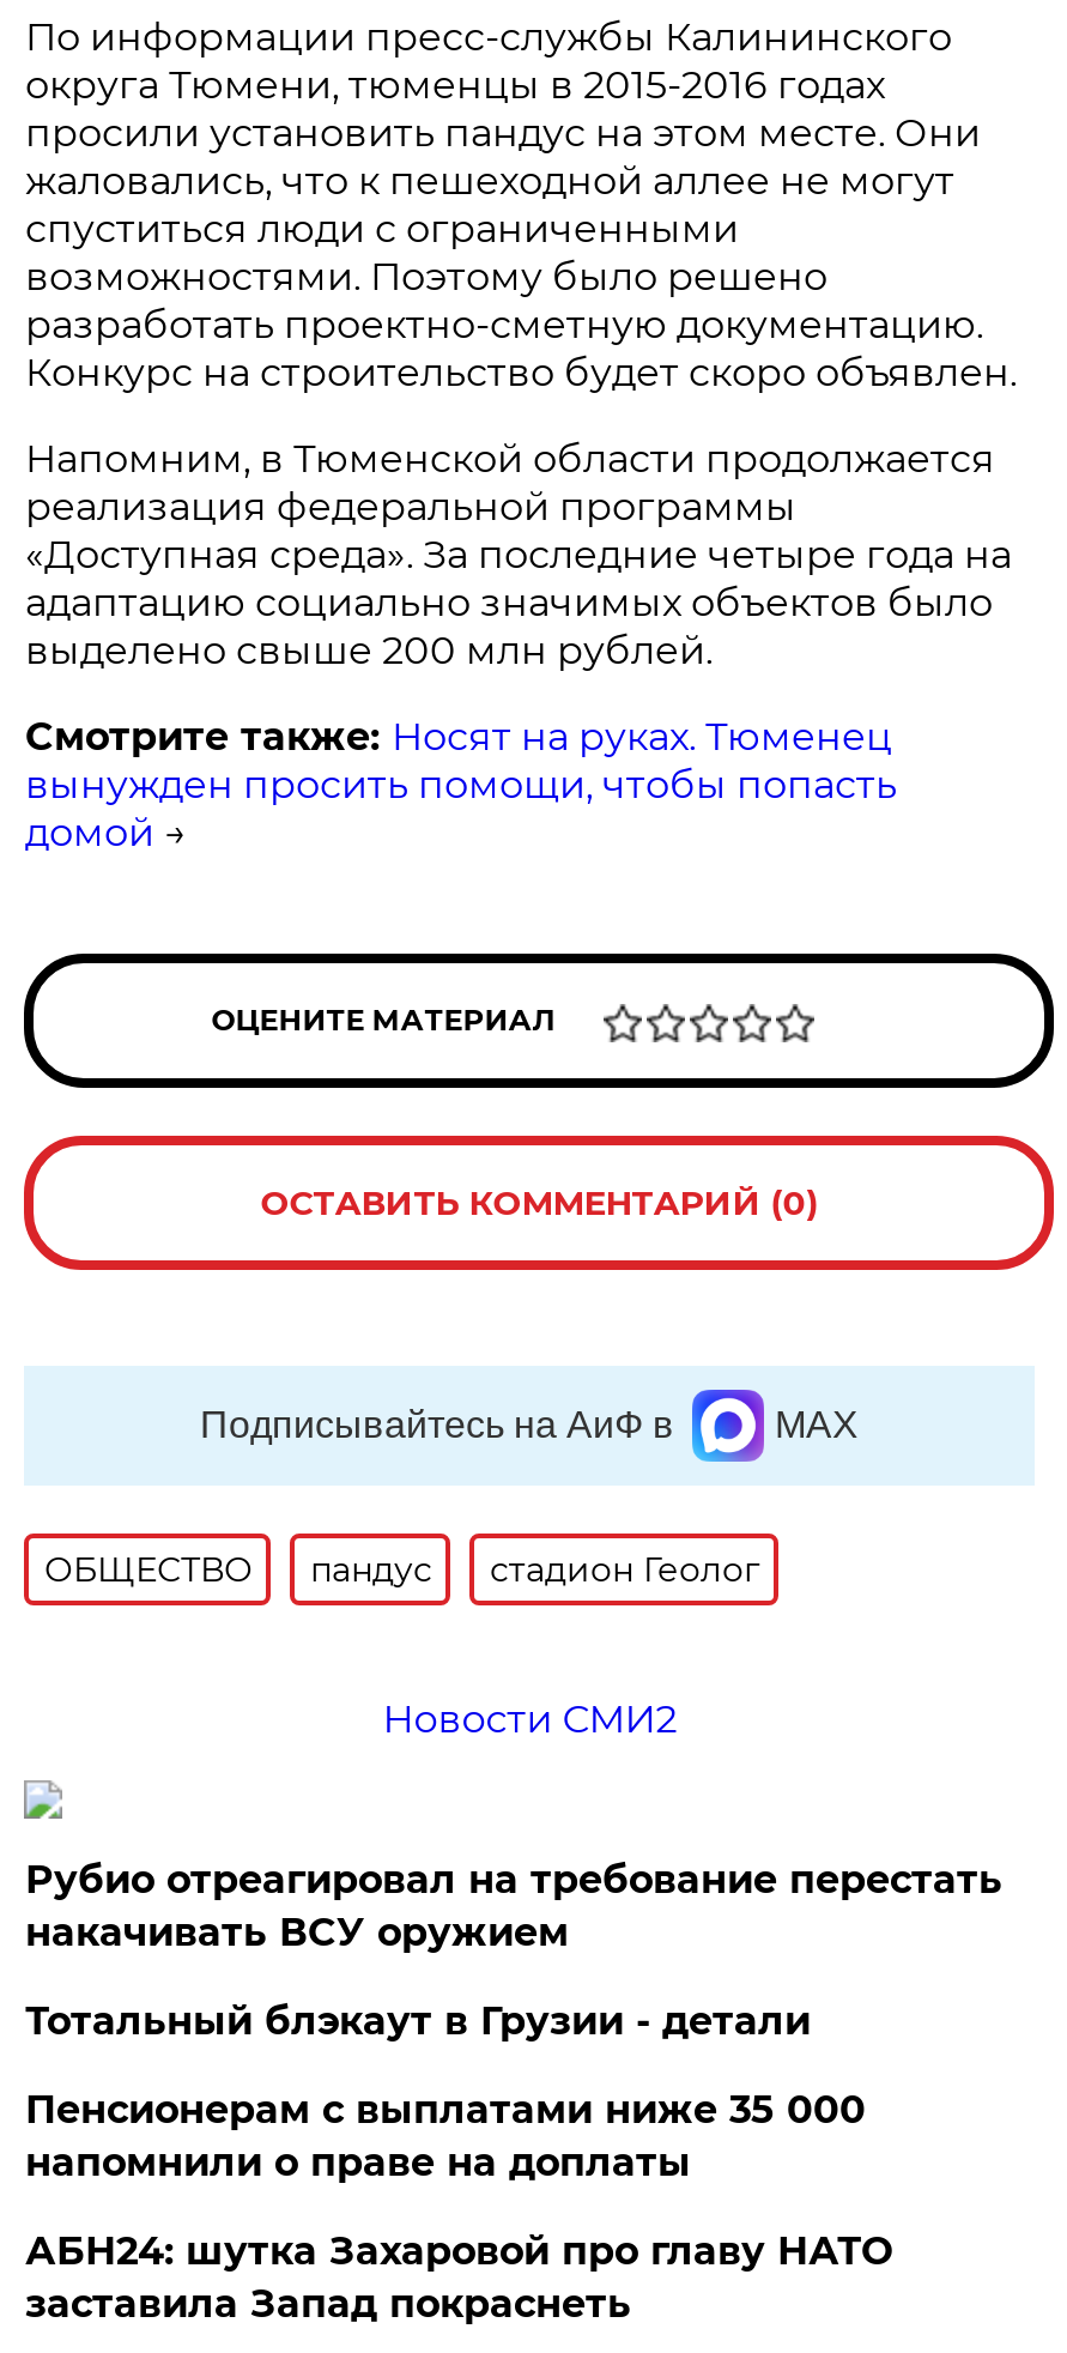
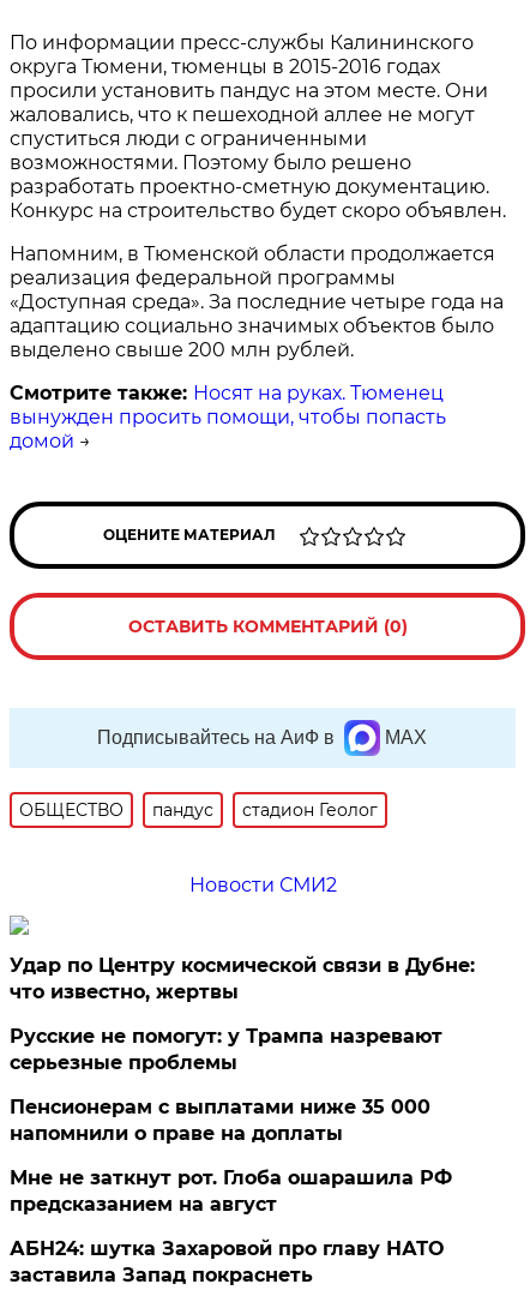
[25,1857,1002,1955] Рубио отреагировал на требование перестать | накачивать ВСУ оружием -> [10,954,475,1003] Удар по Центру космической связи в Дубне: | что известно, жертвы
[25,1998,810,2044] Тотальный блэкаут в Грузии - детали -> [10,1025,443,1074] Русские не помогут: у Трампа назревают | серьезные проблемы
none -> [10,1166,453,1215] Мне не заткнут рот. Глоба ошарашила РФ | предсказанием на август

